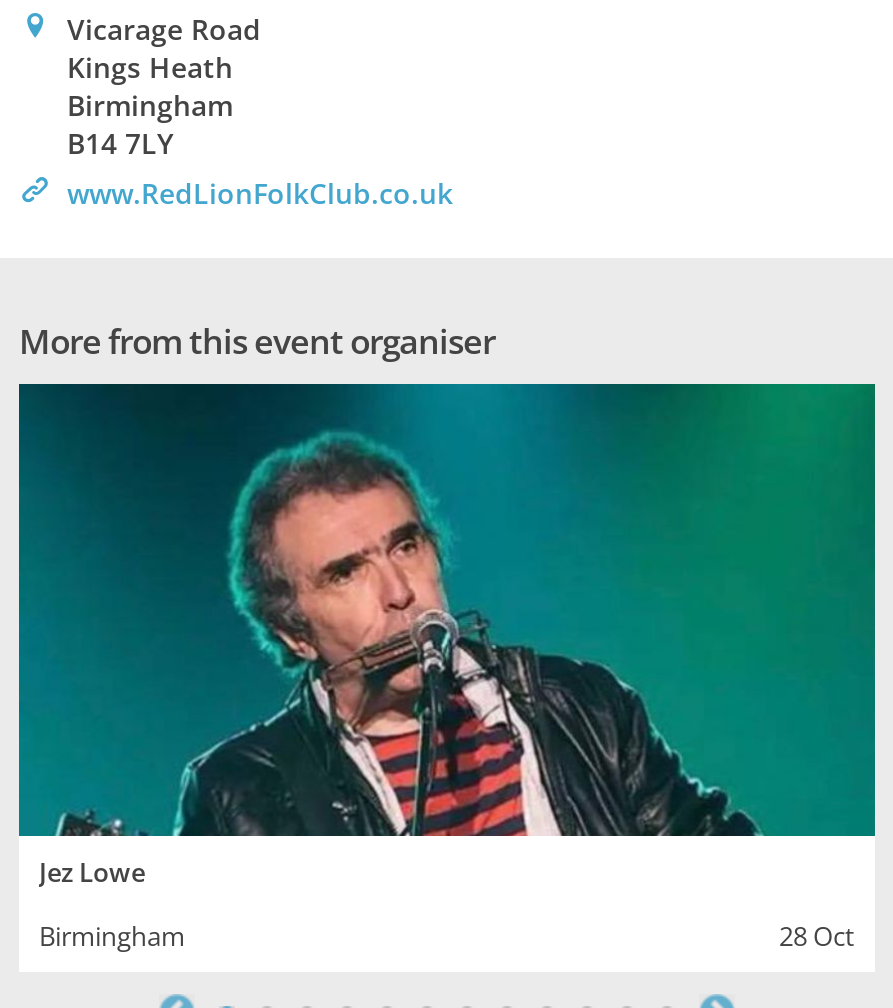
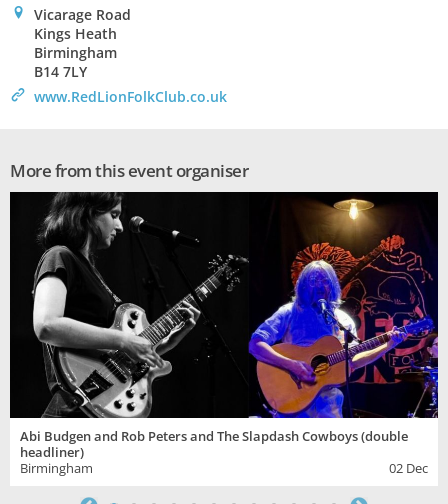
[17,382,877,891] [image] | Jez Lowe -> [9,191,439,461] [image] | Abi Budgen and Rob Peters and The Slapdash Cowboys (double | headliner)
[779,919,855,955] 28 Oct -> [389,459,428,477] 02 Dec

